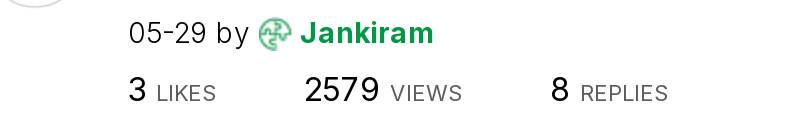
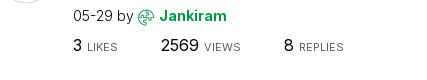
[128,69,670,109] 3 LIKES 2579 VIEWS 8 REPLIES -> [72,34,343,54] 3 LIKES 2569 VIEWS 8 REPLIES

